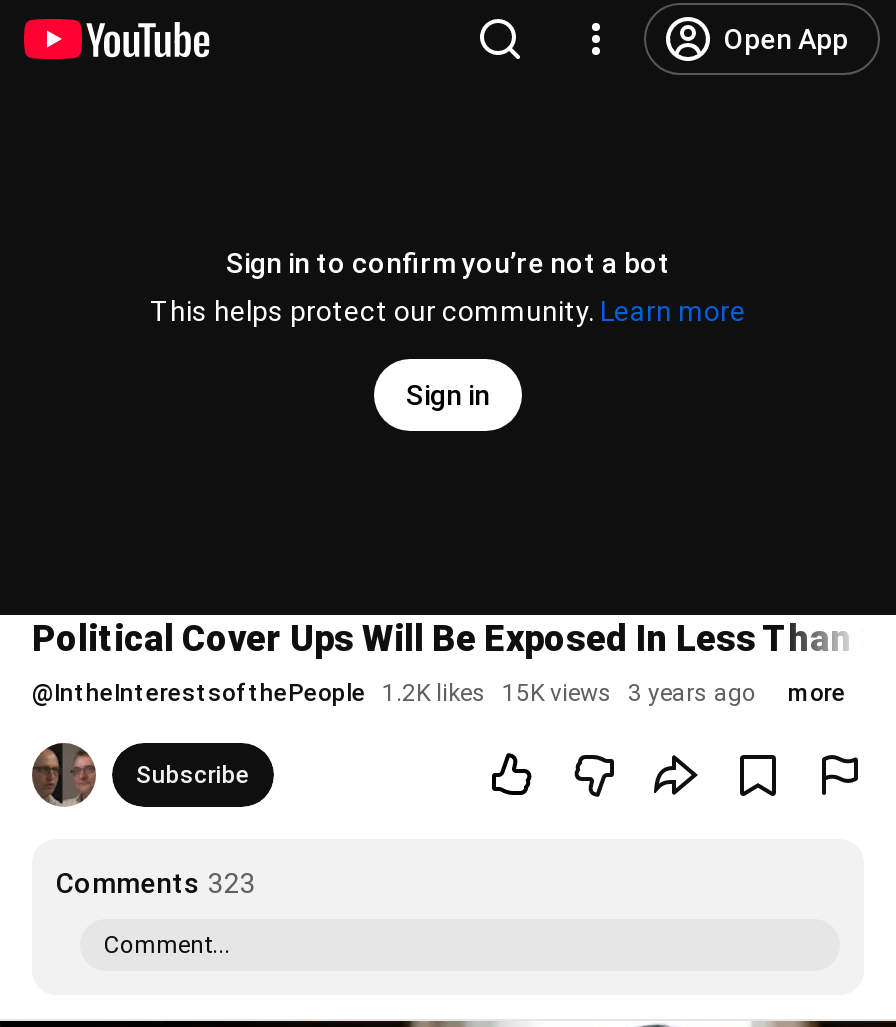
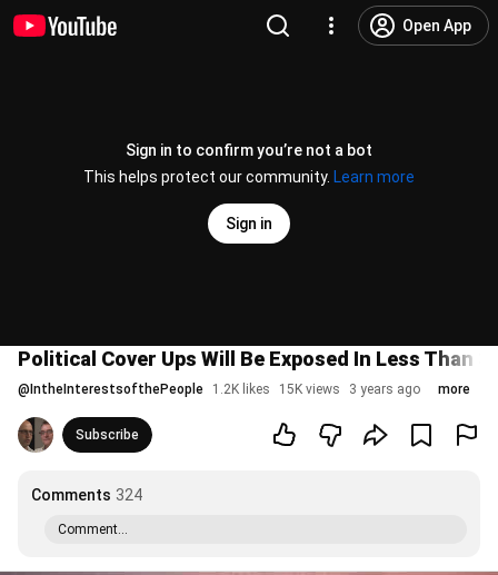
[56,867,256,899] Comments 323 -> [31,486,142,504] Comments 324

